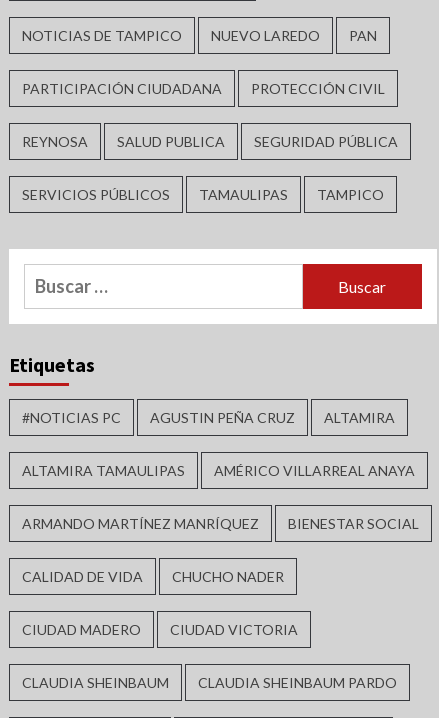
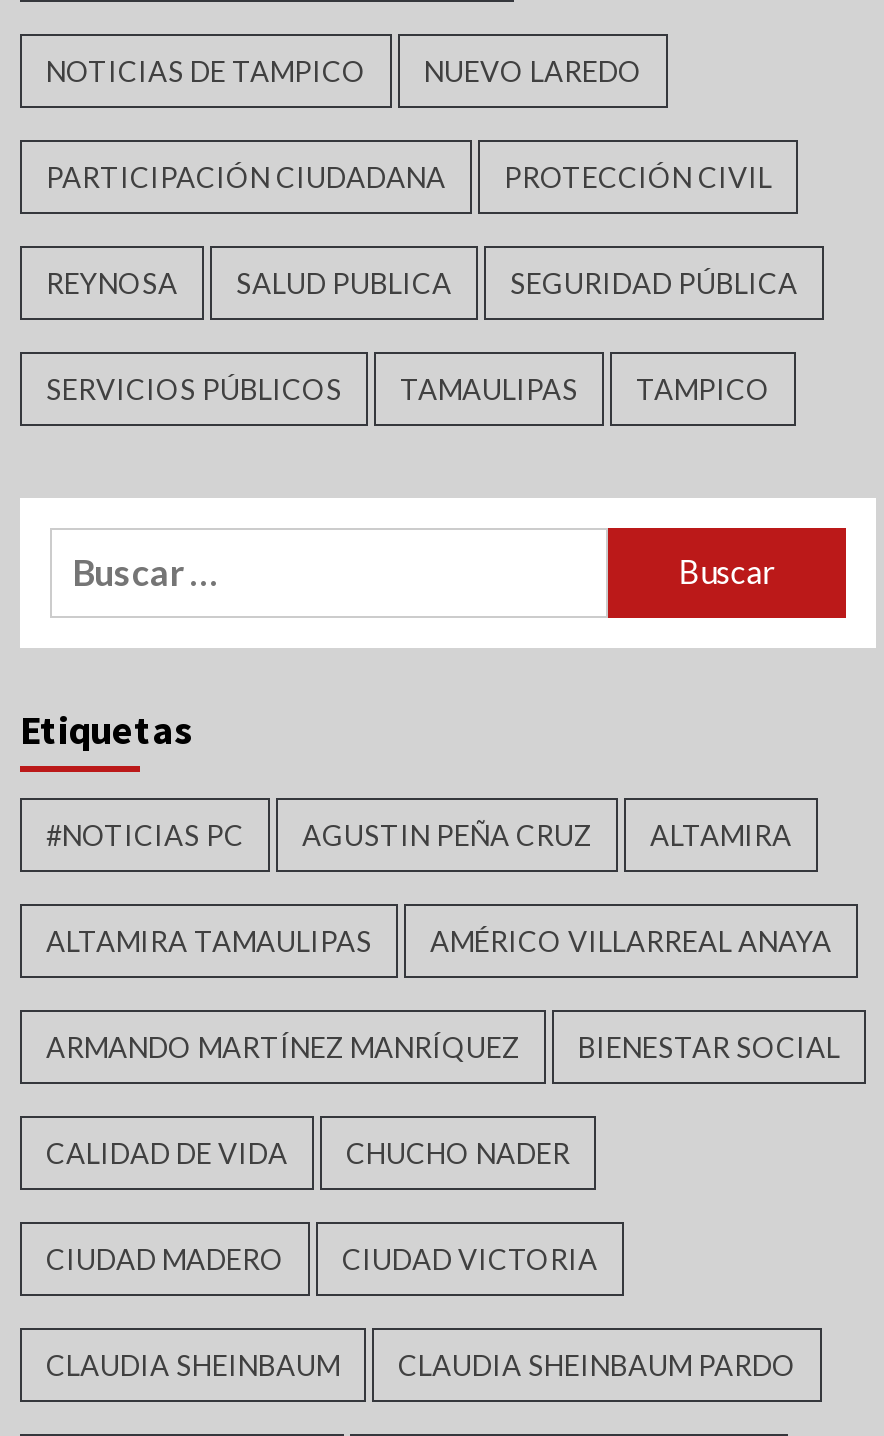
[349,27,377,44] PAN -> none

